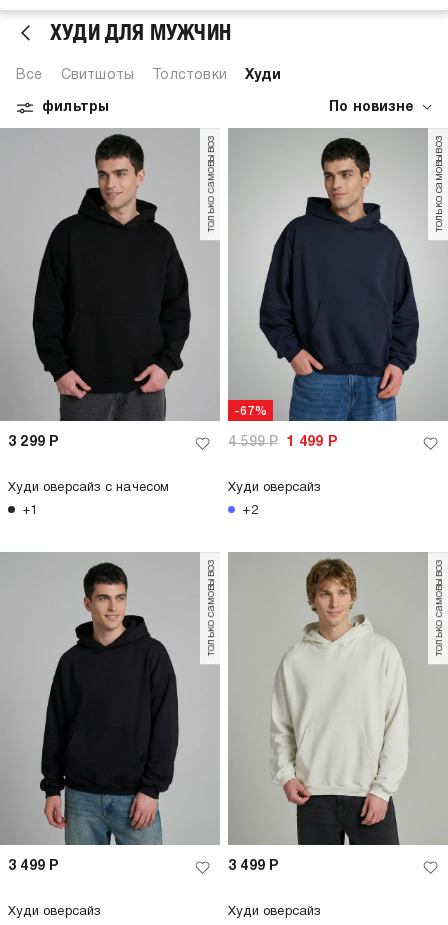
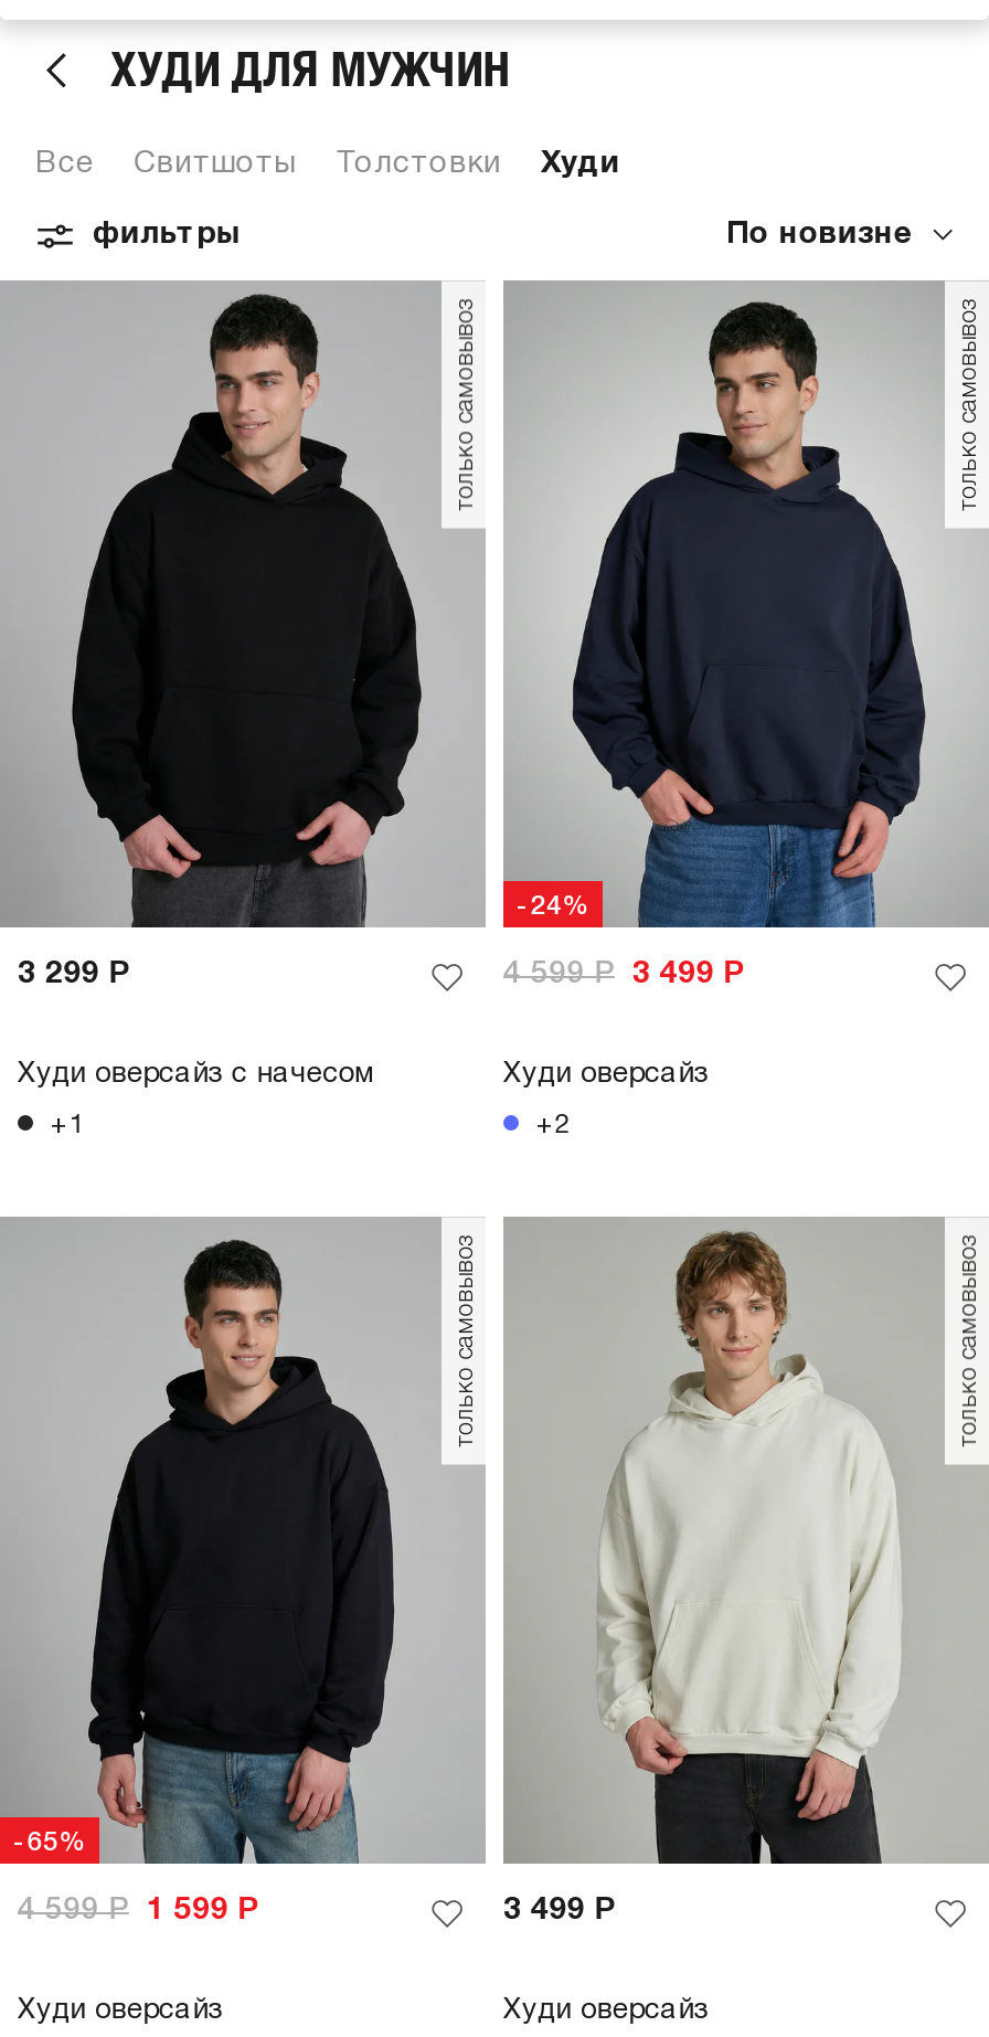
[234,406,267,417] -67% -> [517,895,589,919] -24%
[228,436,337,449] 4 599Р 1 499 Р -> [503,961,744,989] 4 599Р 3 499 Р
none -> [13,1831,86,1855] -65%
[8,860,58,873] 3 499 Р -> [18,1897,258,1926] 4 599Р | 1 599 Р

